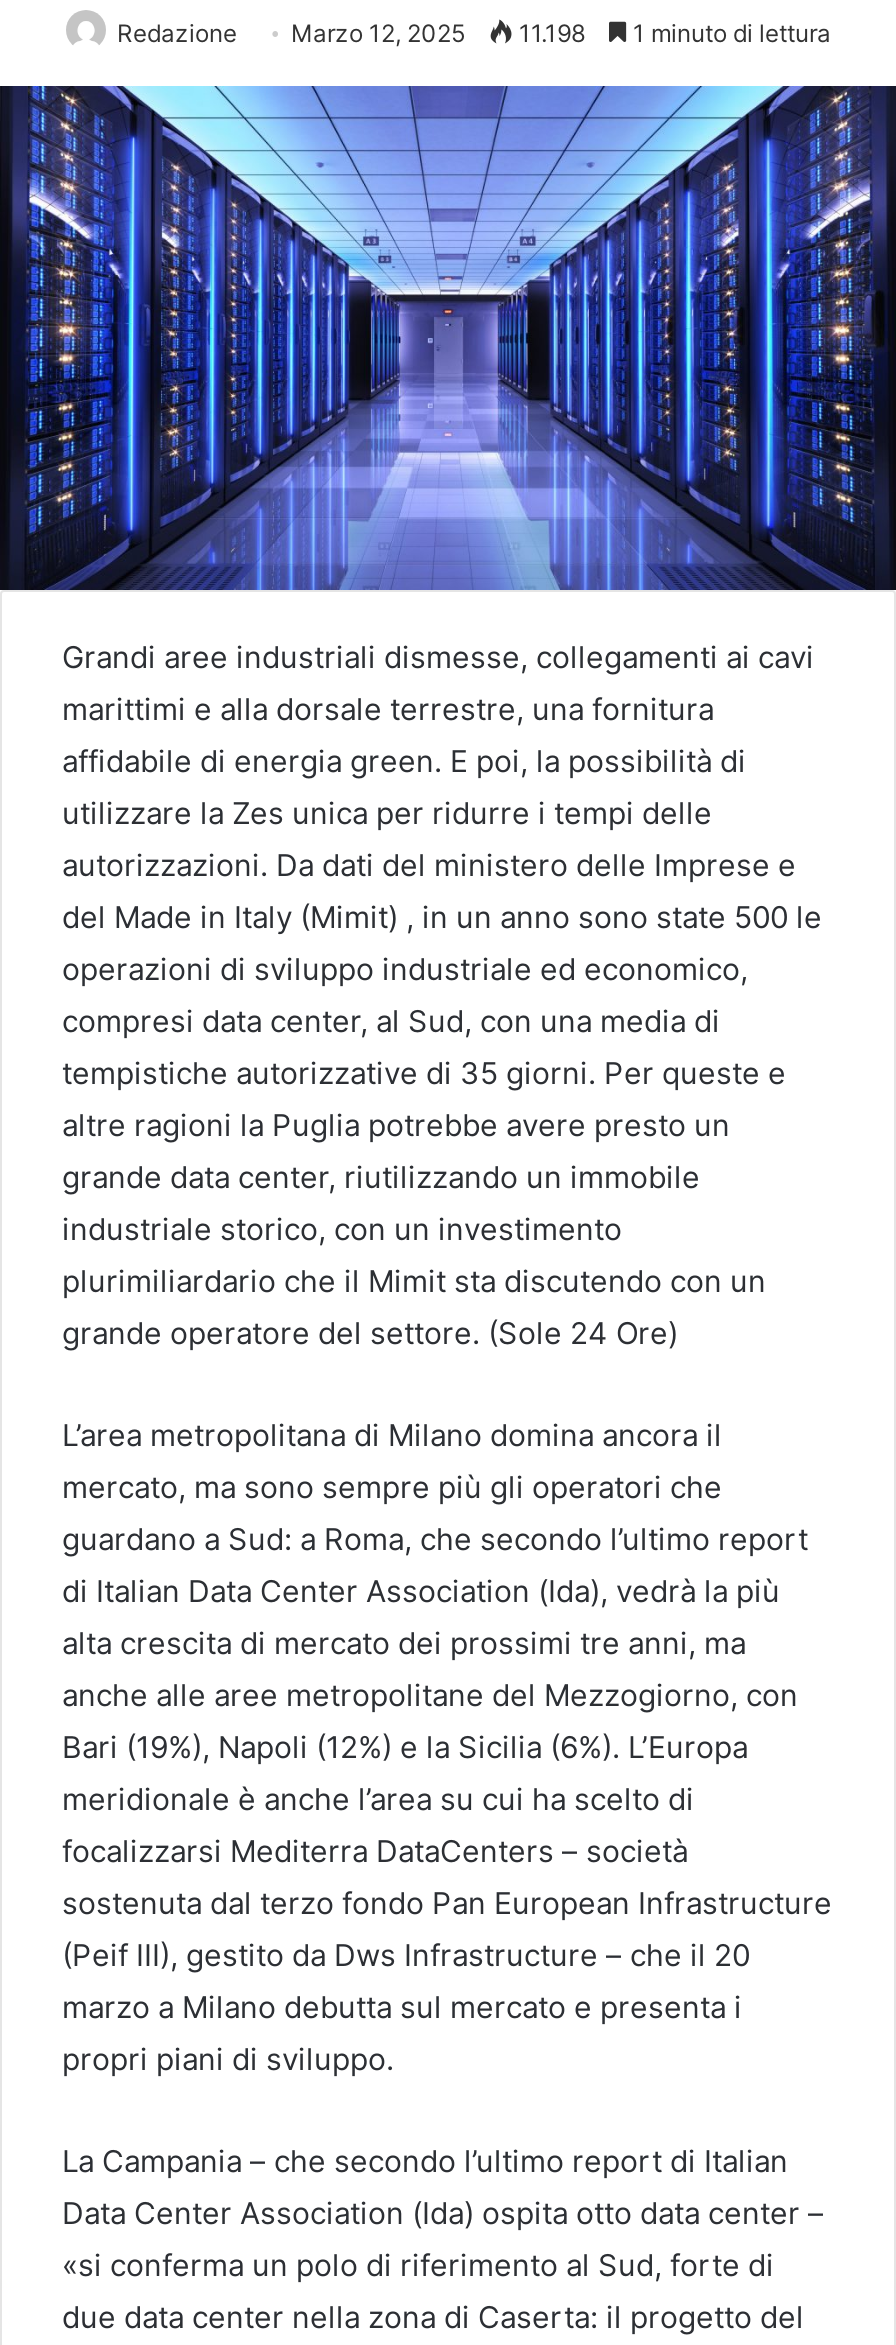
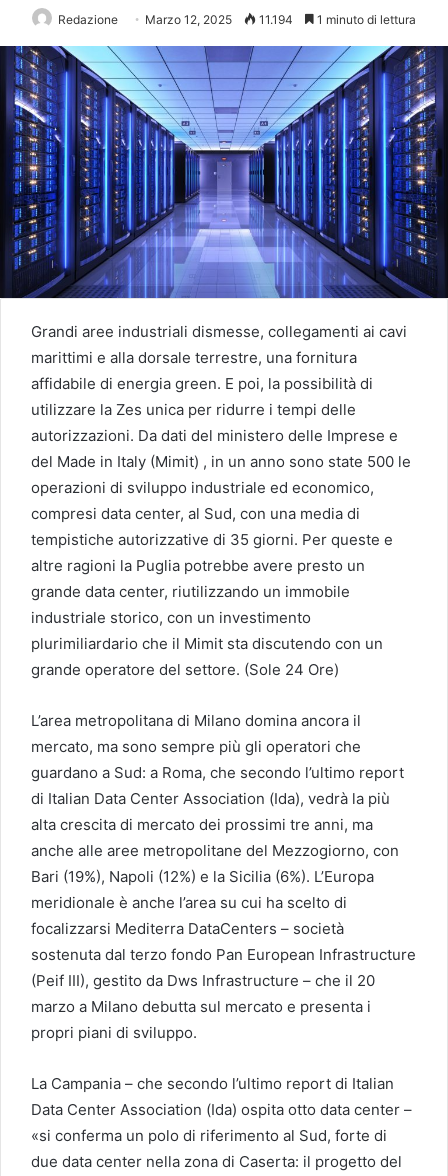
[117,18,831,48] Redazione Marzo 12, 2025 11.198 1 minuto di lettura -> [58,12,416,27] Redazione Marzo 12, 2025 11.194 1 minuto di lettura

